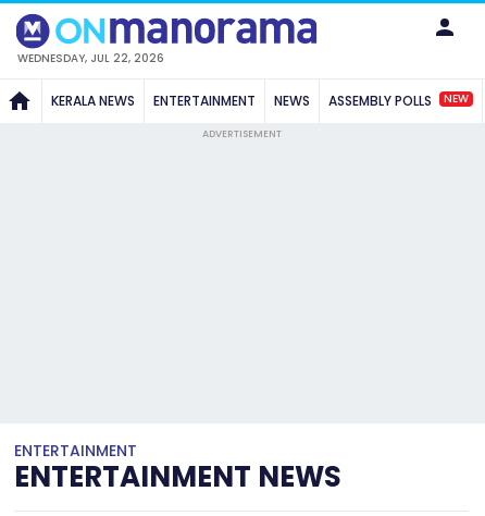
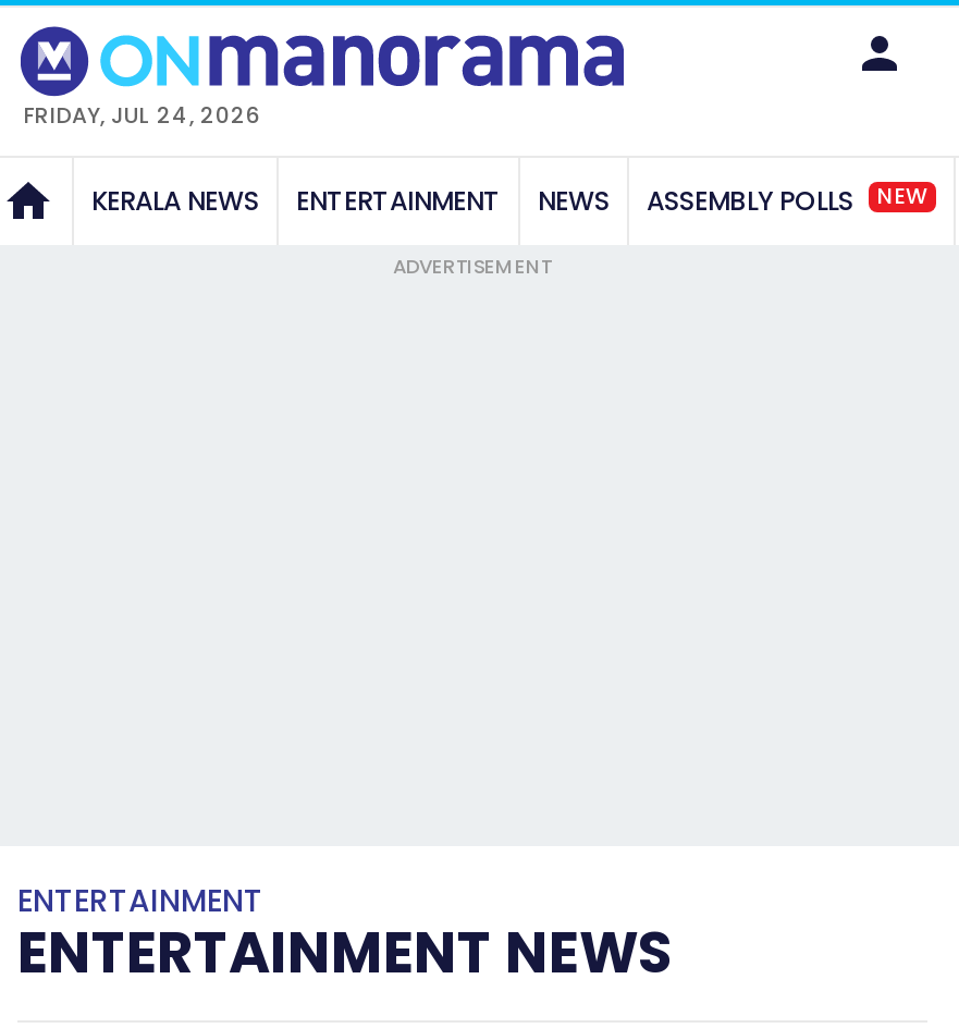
[17,50,164,66] WEDNESDAY, JUL 22, 2026 -> [24,98,261,131] FRIDAY, JUL 24, 2026

